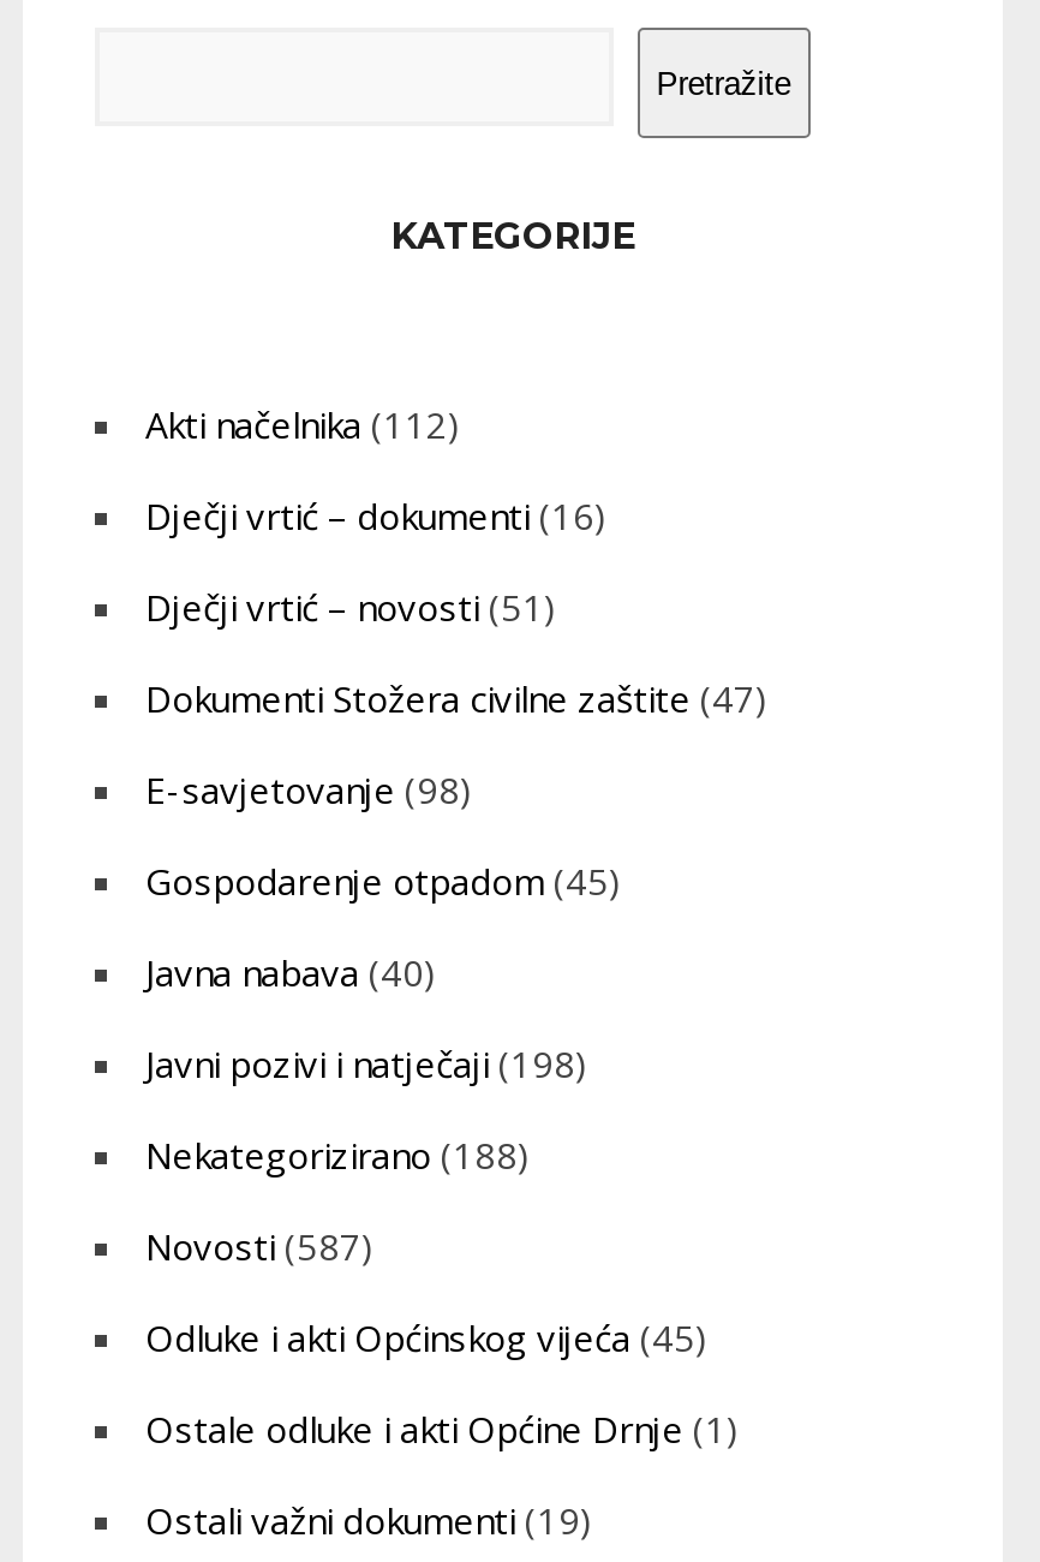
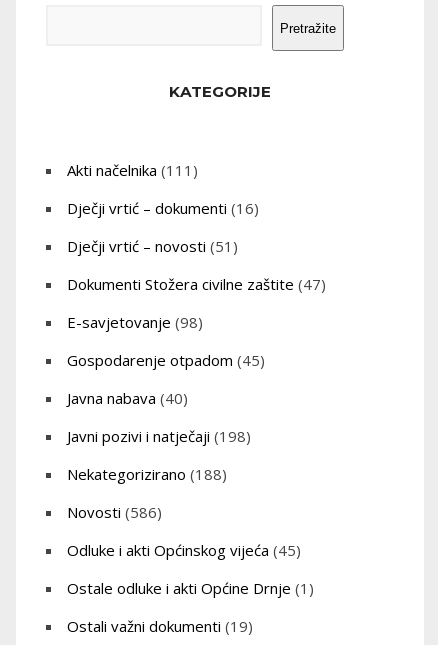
[145,400,460,448] Akti načelnika (112) -> [67,160,198,180] Akti načelnika (111)
[145,1222,373,1270] Novosti (587) -> [67,502,162,522] Novosti (586)

